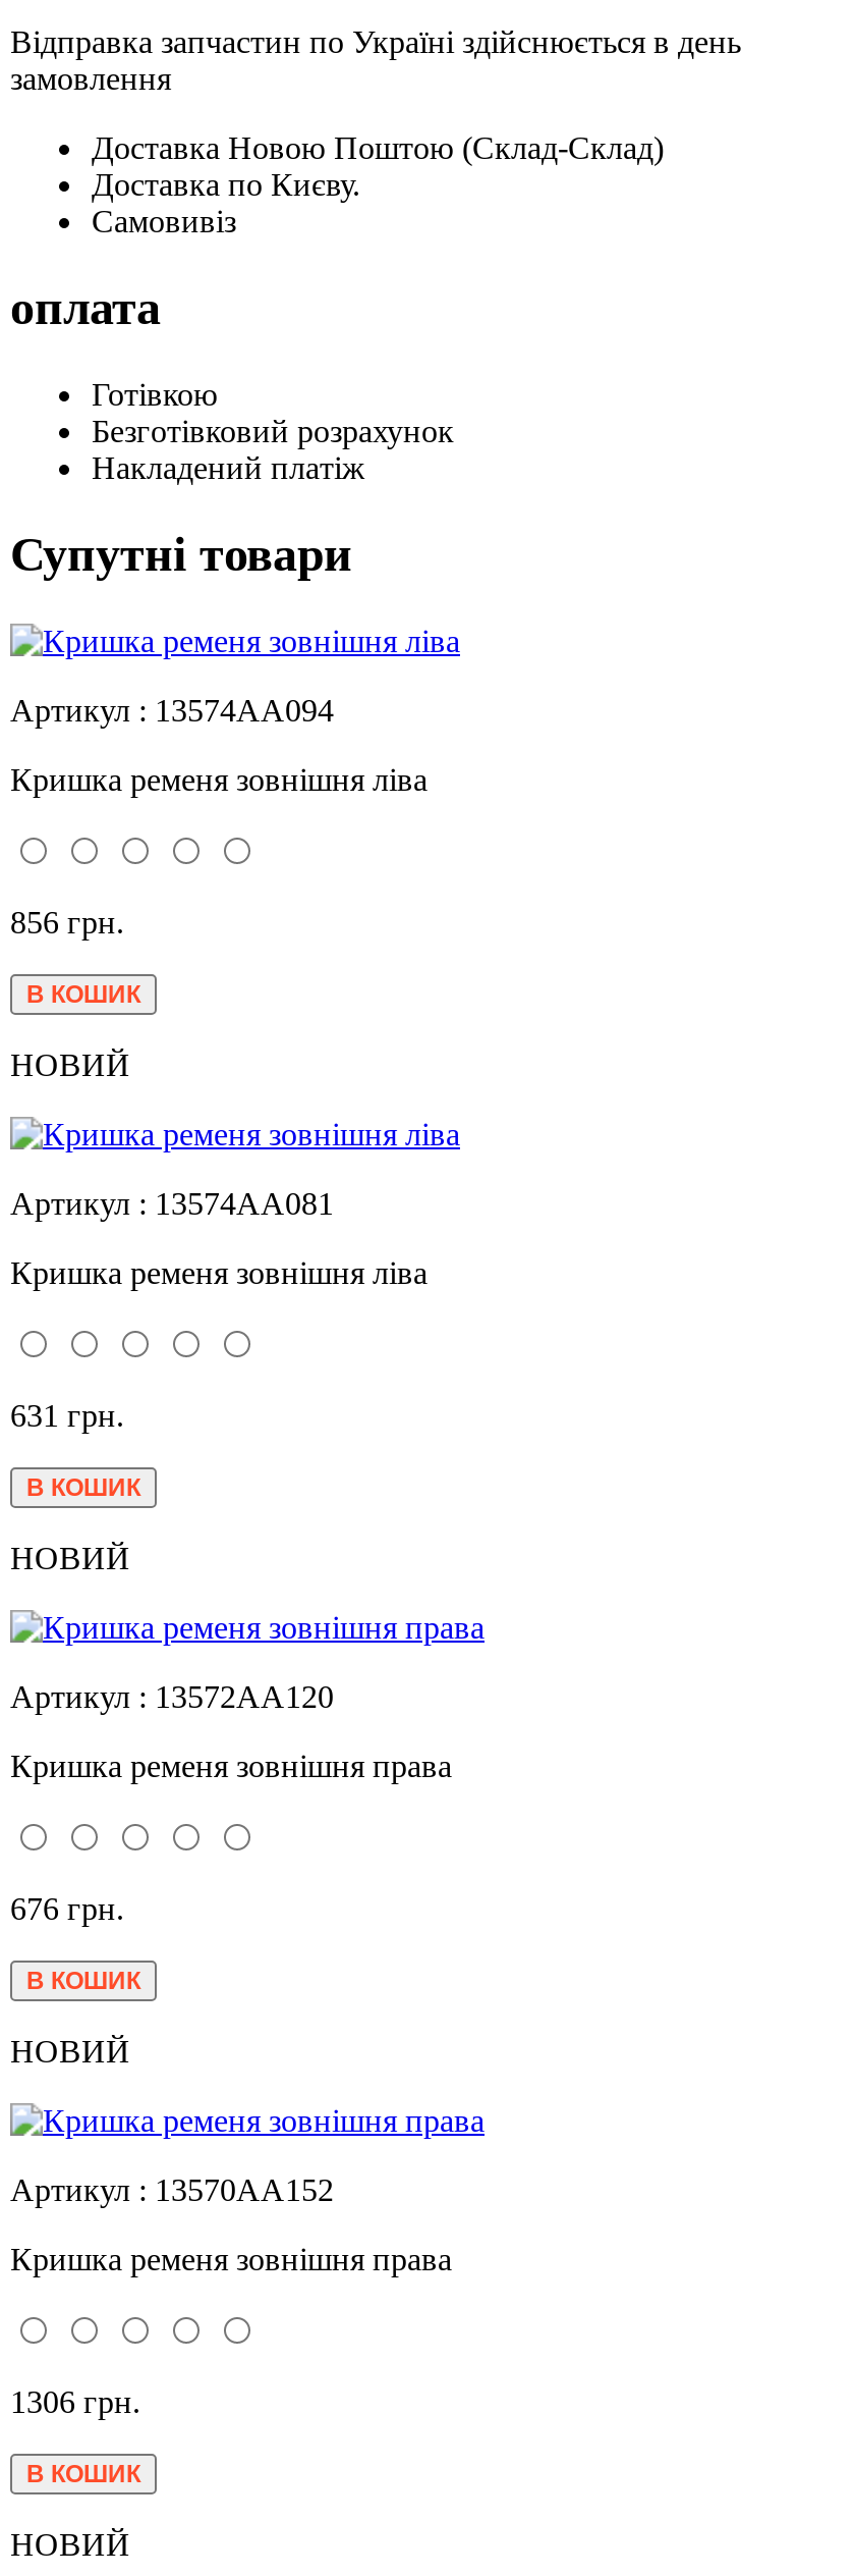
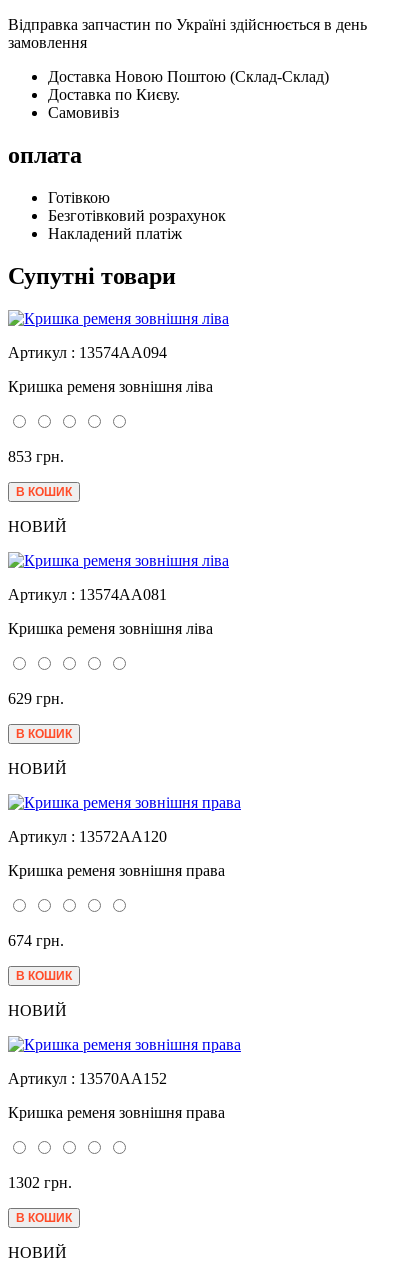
[10,904,124,939] 856 грн. -> [8,448,64,465] 853 грн.
[10,1397,124,1432] 631 грн. -> [8,690,64,707] 629 грн.
[10,1890,124,1925] 676 грн. -> [8,932,64,949] 674 грн.
[10,2384,140,2418] 1306 грн. -> [8,1174,72,1191] 1302 грн.

